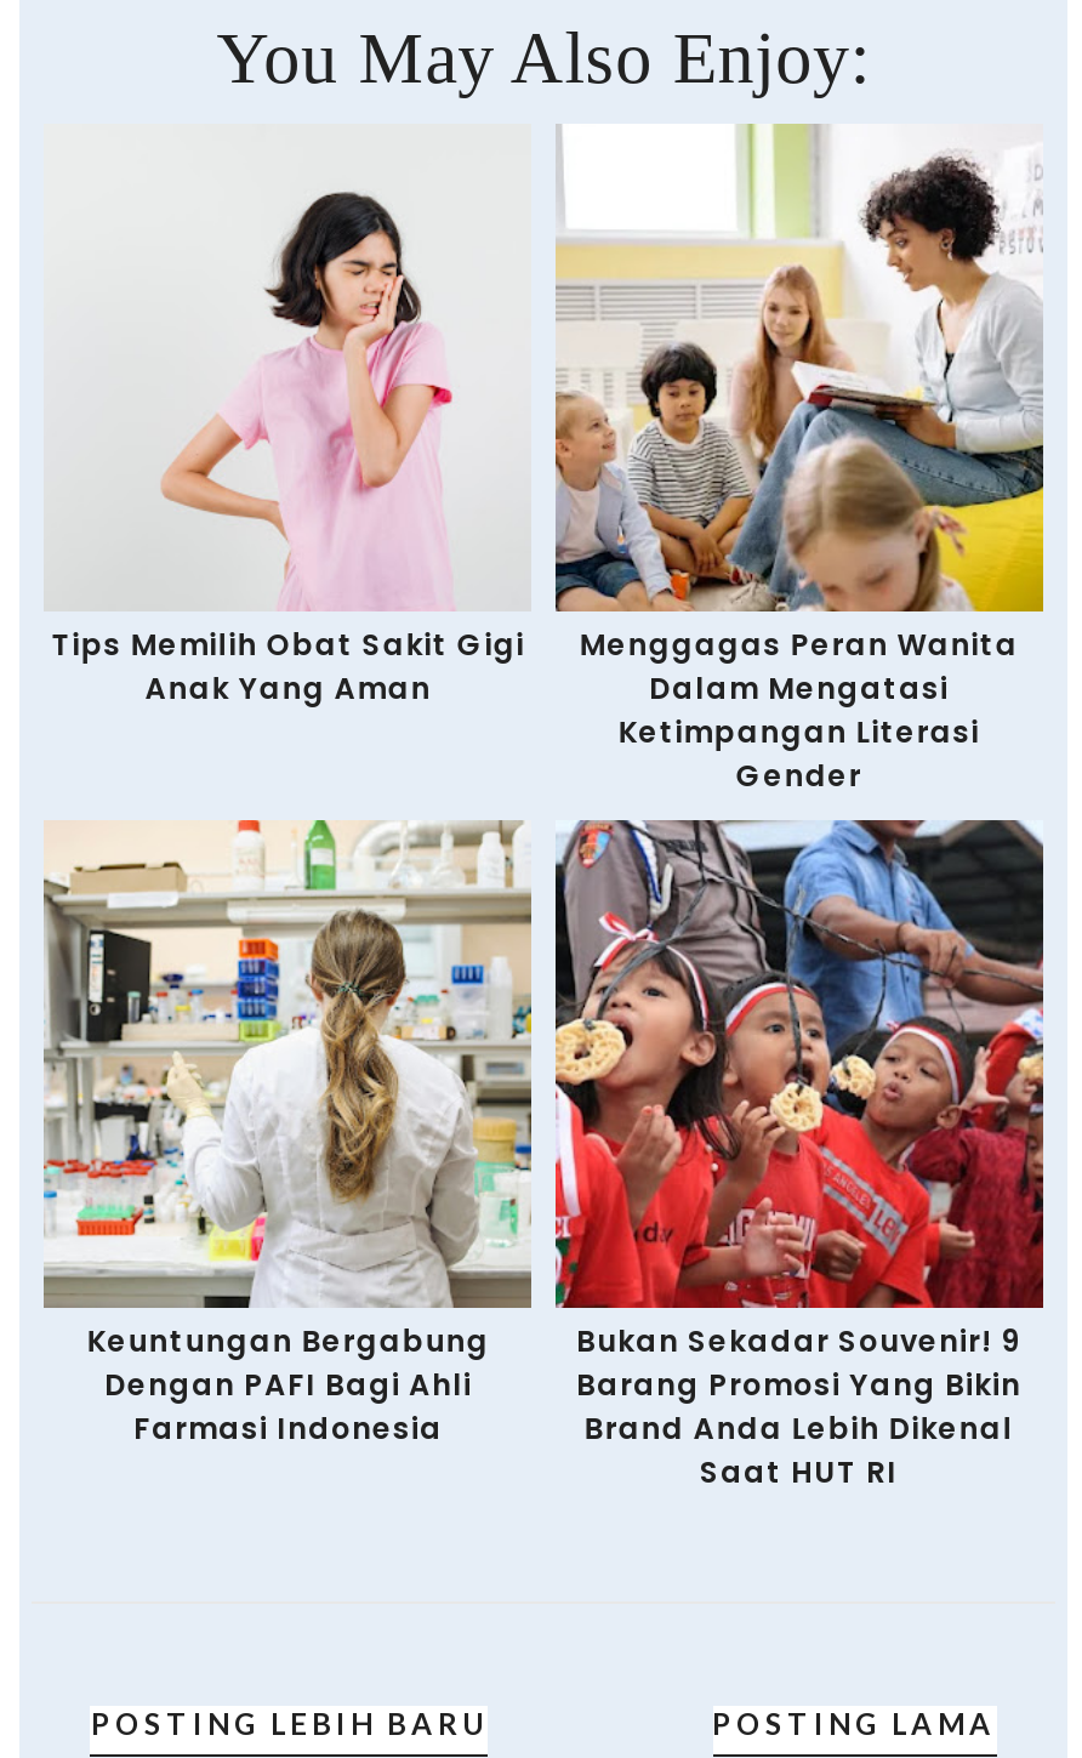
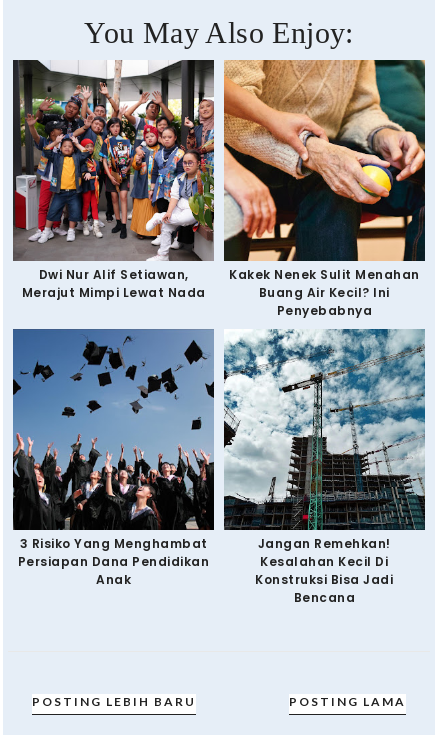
[553,124,1046,796] [image] | Menggagas Peran Wanita | Dalam Mengatasi | Ketimpangan Literasi | Gender -> [223,59,426,319] [image] | Kakek Nenek Sulit Menahan | Buang Air Kecil? Ini | Penyebabnya
[44,167,531,709] [image] | Tips Memilih Obat Sakit Gigi | Anak Yang Aman -> [12,59,215,301] [image] | Dwi Nur Alif Setiawan, | Merajut Mimpi Lewat Nada
[44,818,534,1447] [image] | Keuntungan Bergabung | Dengan PAFI Bagi Ahli | Farmasi Indonesia -> [12,328,215,587] [image] | 3 Risiko Yang Menghambat | Persiapan Dana Pendidikan | Anak
[553,818,1046,1491] [image] | Bukan Sekadar Souvenir! 9 | Barang Promosi Yang Bikin | Brand Anda Lebih Dikenal | Saat HUT RI -> [223,328,426,605] [image] | Jangan Remehkan! | Kesalahan Kecil Di | Konstruksi Bisa Jadi | Bencana

